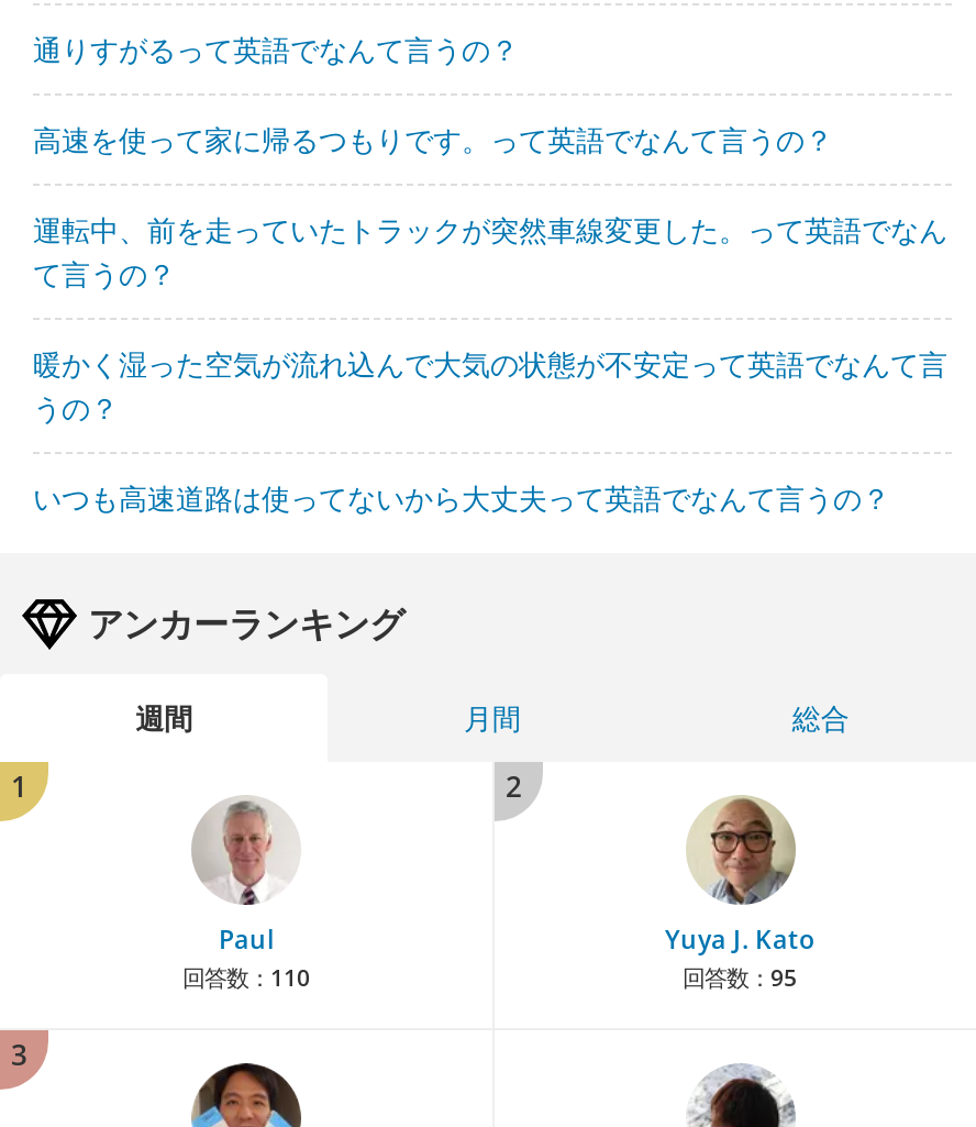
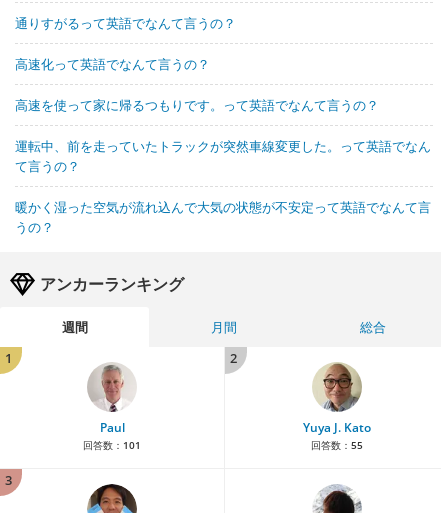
none -> [15,55,210,73] 高速化って英語でなんて言うの？
moved [33,120,947,428] -> [15,96,431,236]: 高速を使って家に帰るつもりです。って英語でなんて言うの？ | 運転中、前を走っていたトラックが突然車線変更した。って英語でなん | て言うの？ | 暖かく湿った空気が流れ込んで大気の状態が不安定って英語でなんて言 | うの？
[33,478,890,518] いつも高速道路は使ってないから大丈夫って英語でなんて言うの？ -> none
[182,962,310,993] 回答数：110 -> [83,438,141,452] 回答数：101
[683,962,797,993] 回答数：95 -> [310,438,362,452] 回答数：55

